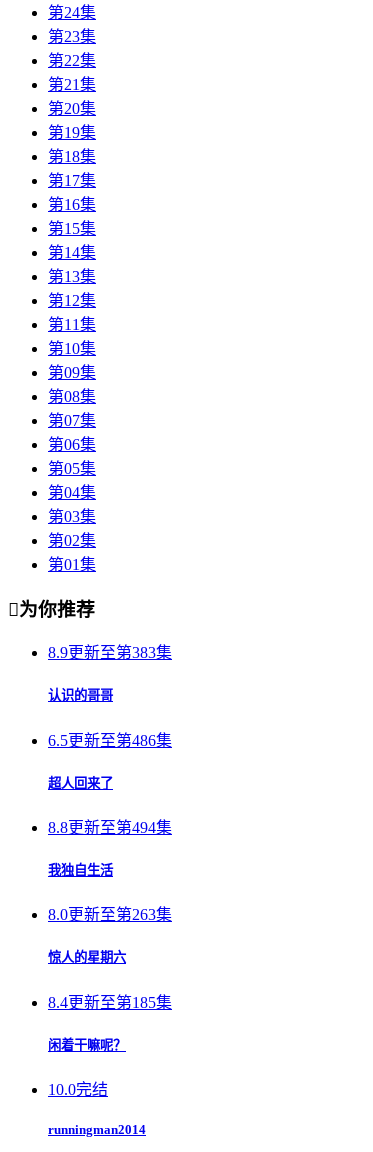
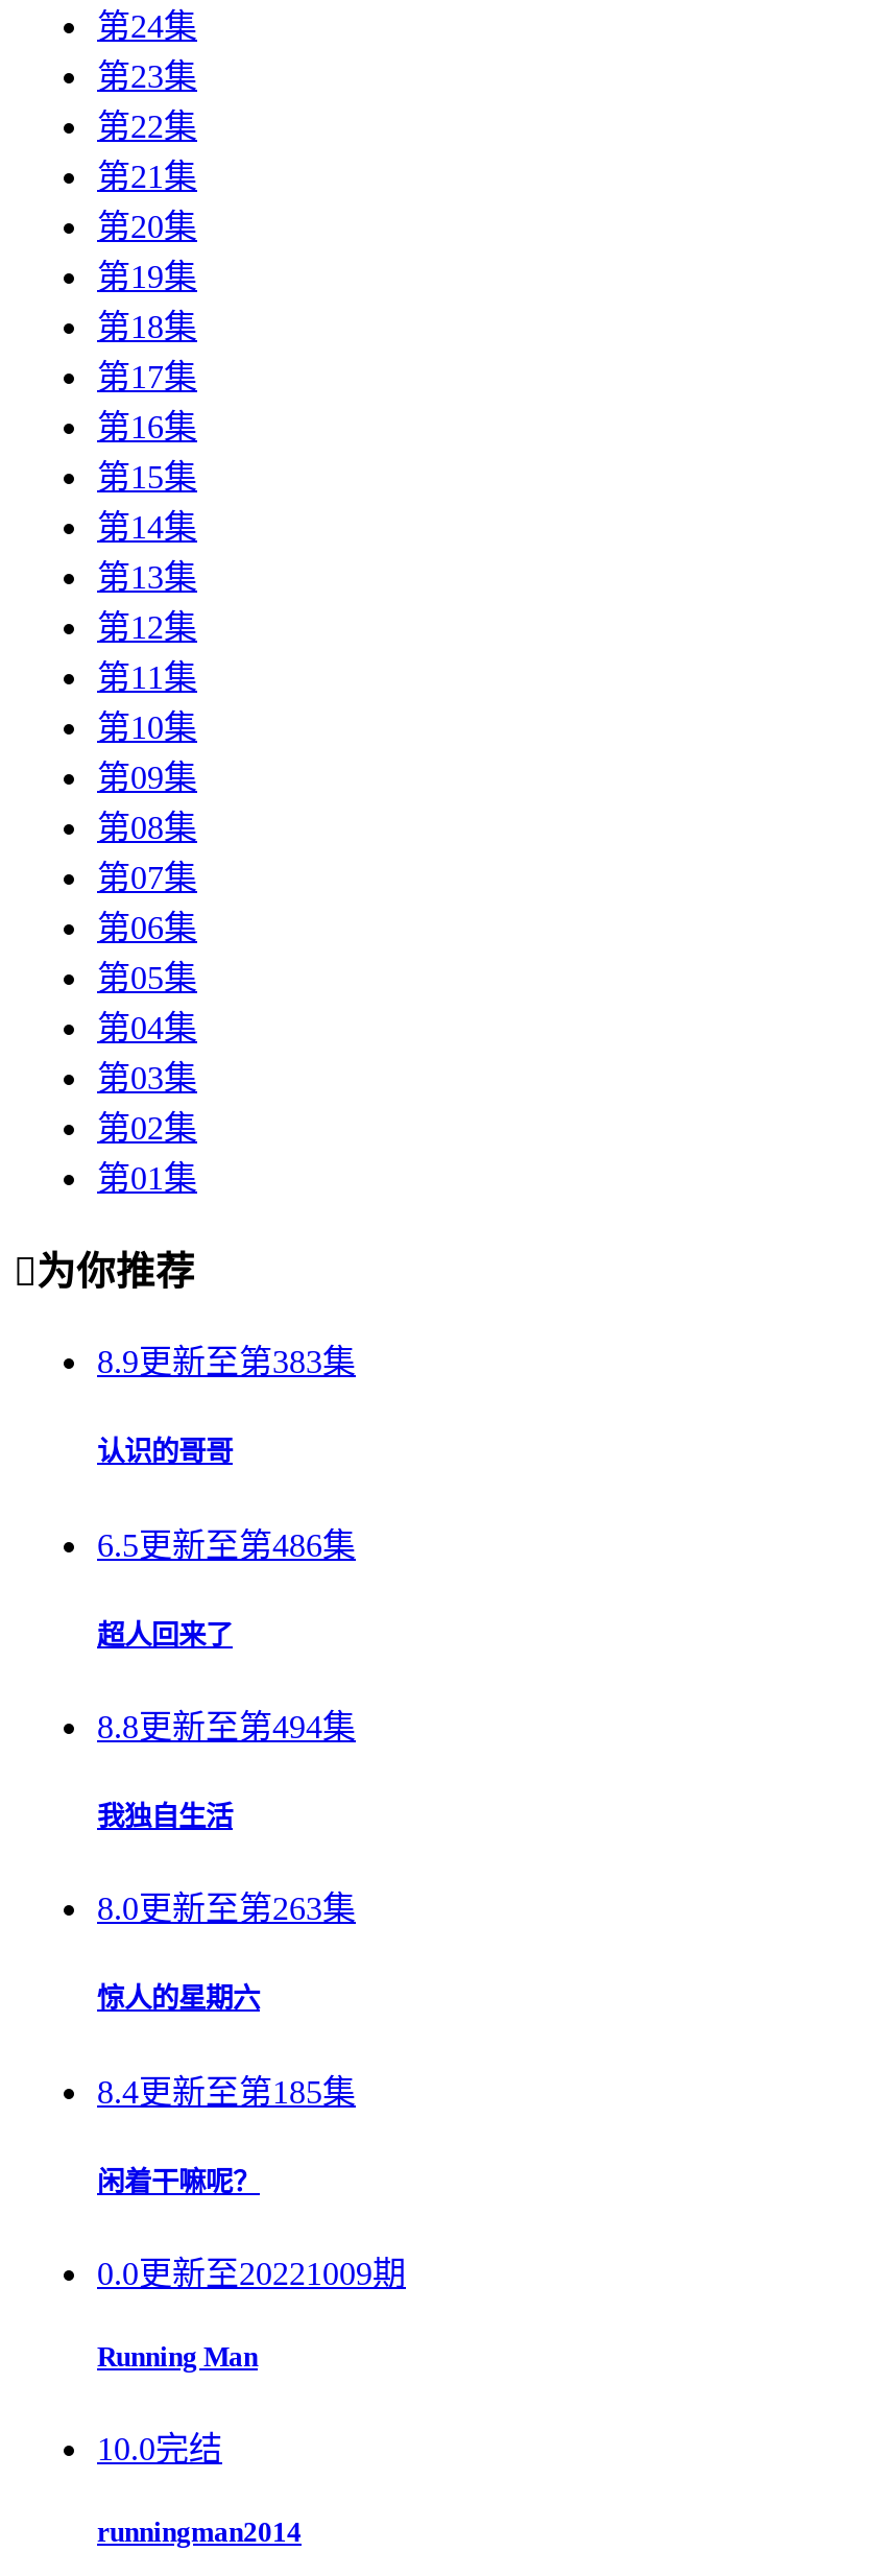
none -> [97,2256,406,2373] 0.0更新至20221009期 | Running Man

